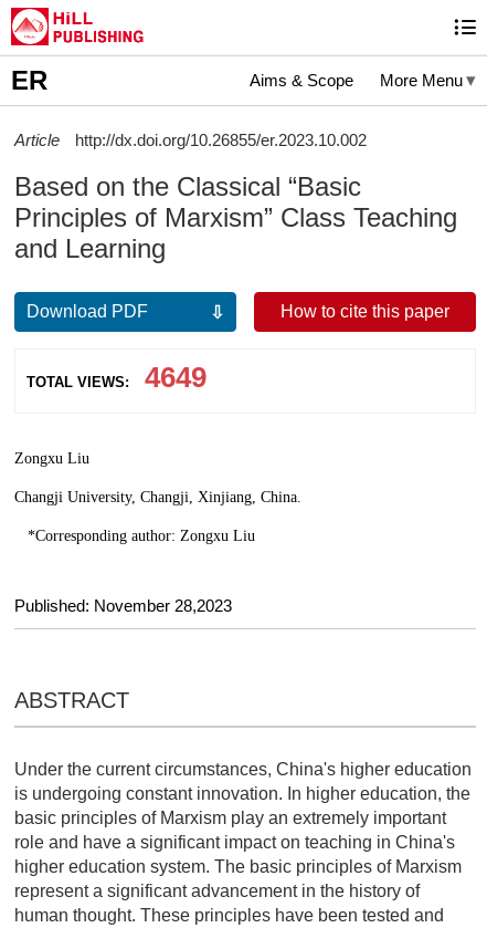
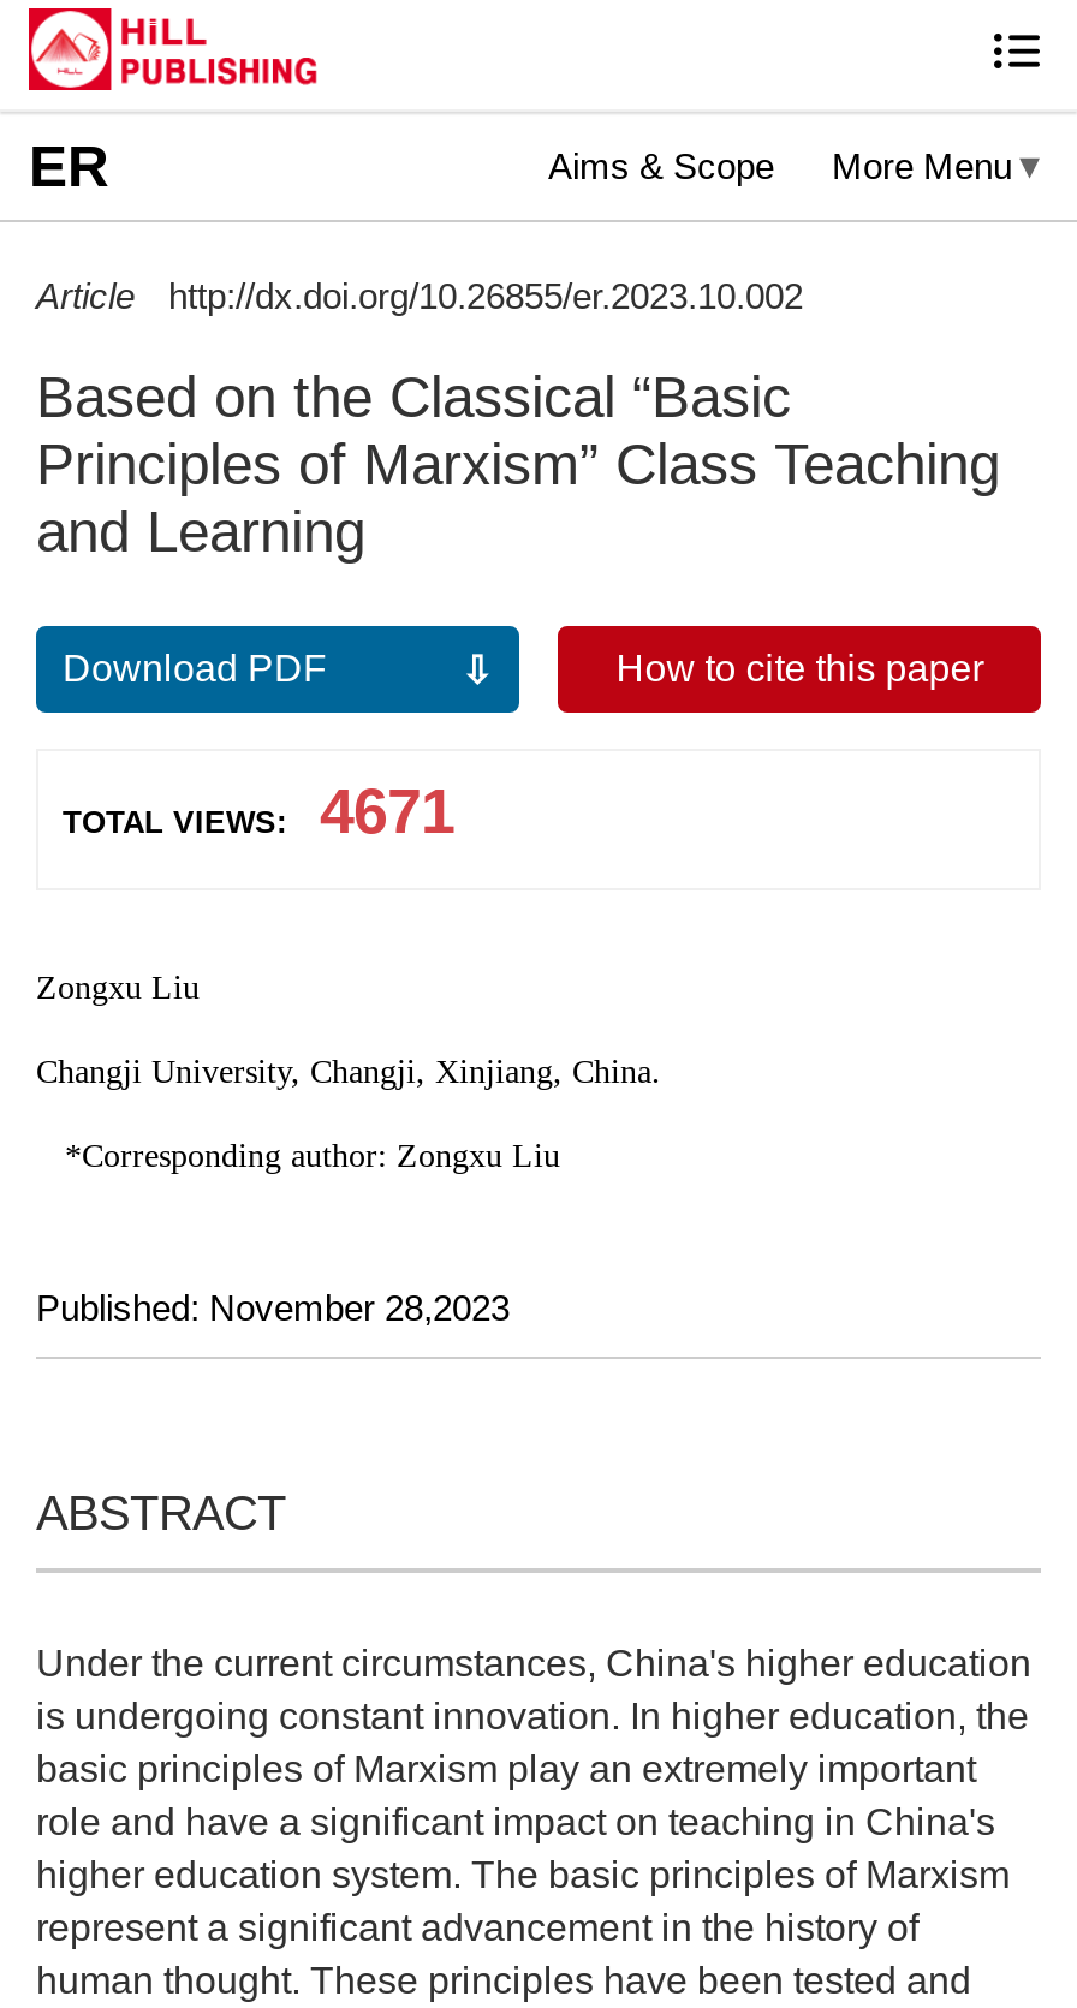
[27,361,207,394] TOTAL VIEWS: 4649 -> [63,775,454,847] TOTAL VIEWS: 4671

